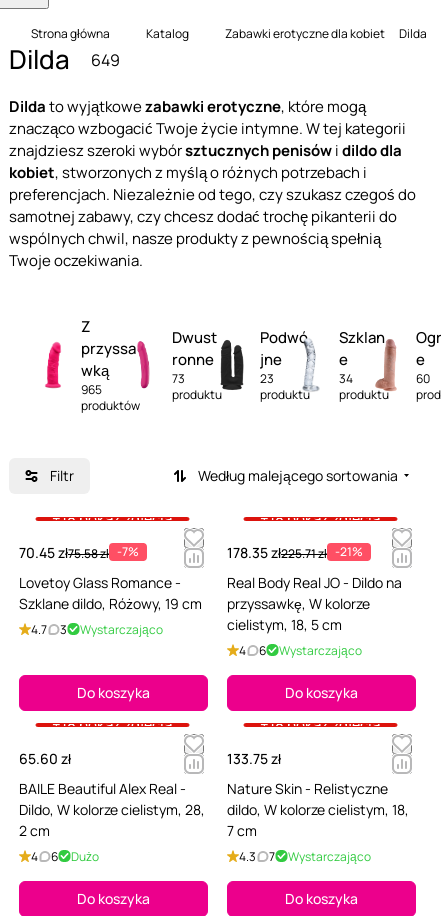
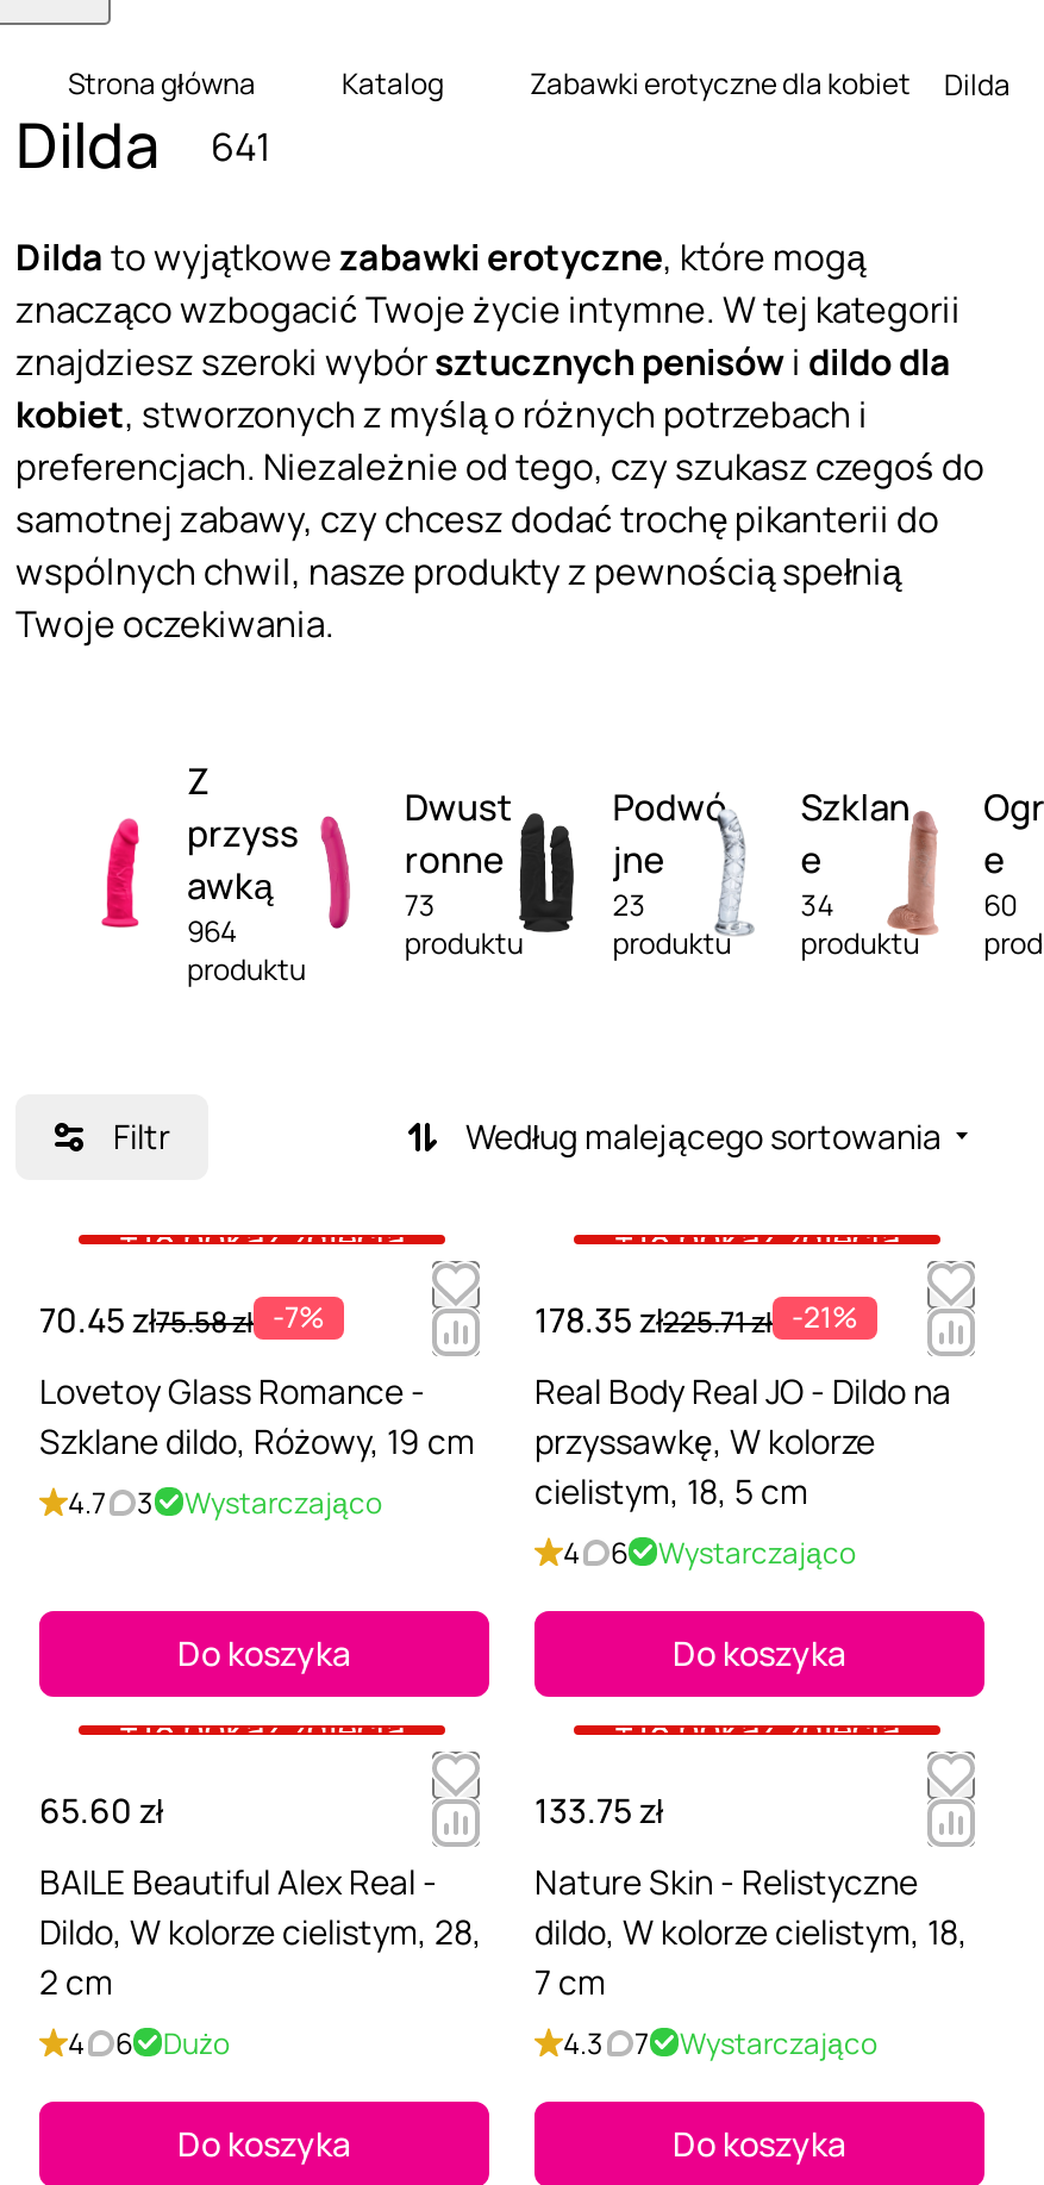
[9,41,120,77] Dilda 649 -> [15,101,270,186] Dilda 641
[81,338,140,414] przyssa | wką | 965 | produktów -> [187,808,306,989] przyss | awką | 964 | produktu

